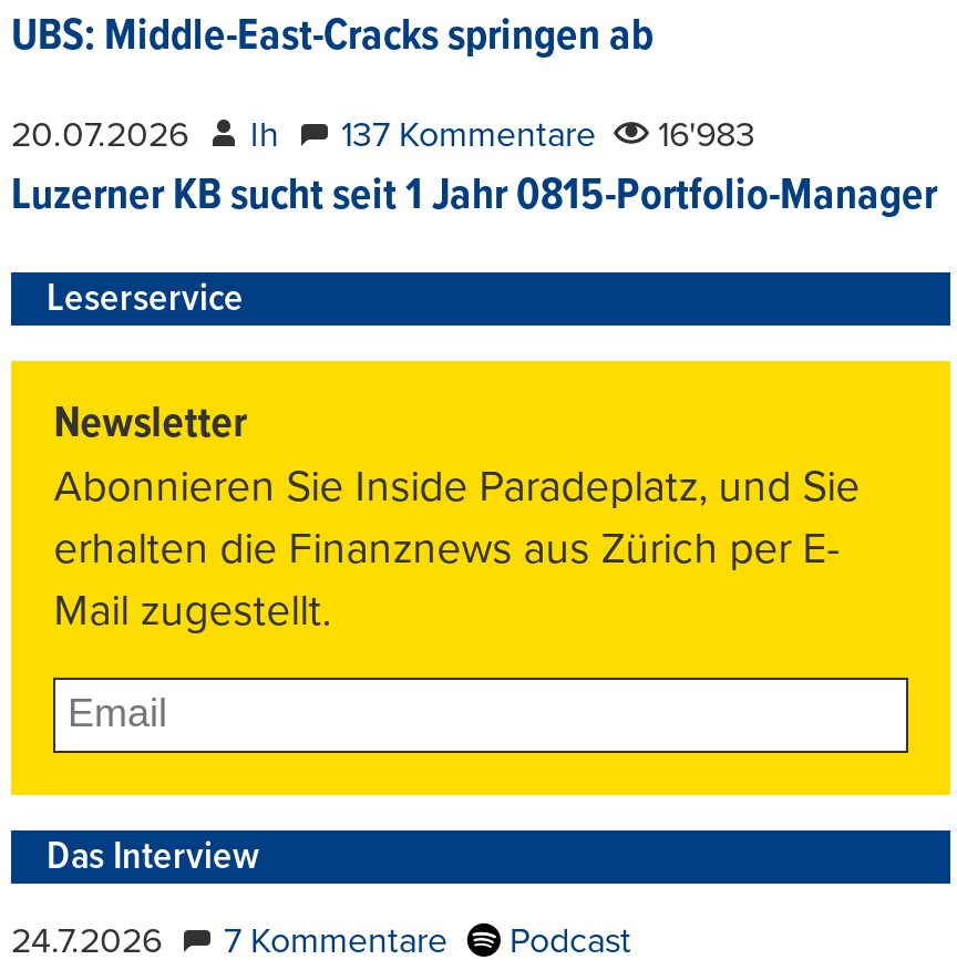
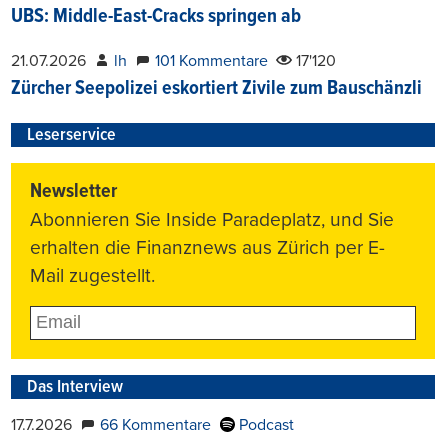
[11,113,197,157] 20.07.2026 -> [11,51,90,71] 21.07.2026
[11,113,937,226] 137 Kommentare | 16'983 | Luzerner KB sucht seit 1 Jahr 0815-Portfolio-Manager -> [11,51,422,102] 101 Kommentare | 17'120 | Zürcher Seepolizei eskortiert Zivile zum Bauschänzli
[11,919,162,963] 24.7.2026 -> [11,415,72,435] 17.7.2026
[224,919,447,963] 7 Kommentare -> [100,415,211,435] 66 Kommentare

